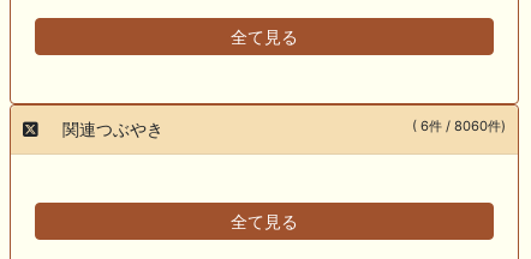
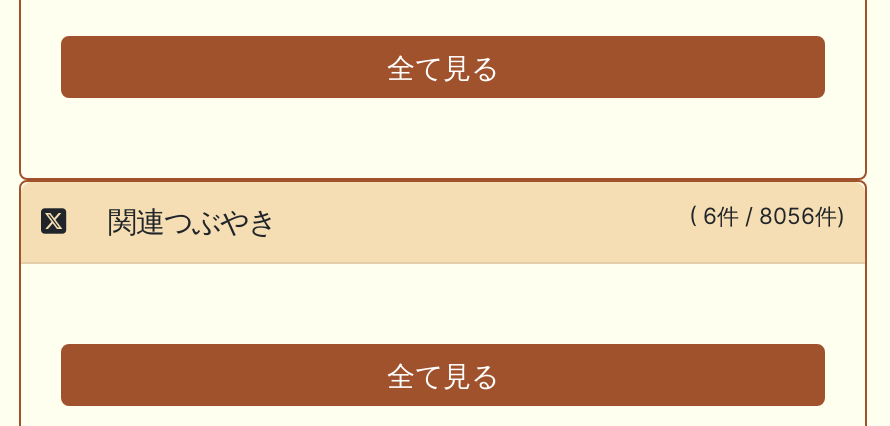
[412,118,506,134] ( 6件 / 8060件) -> [689,202,845,230] ( 6件 / 8056件)

